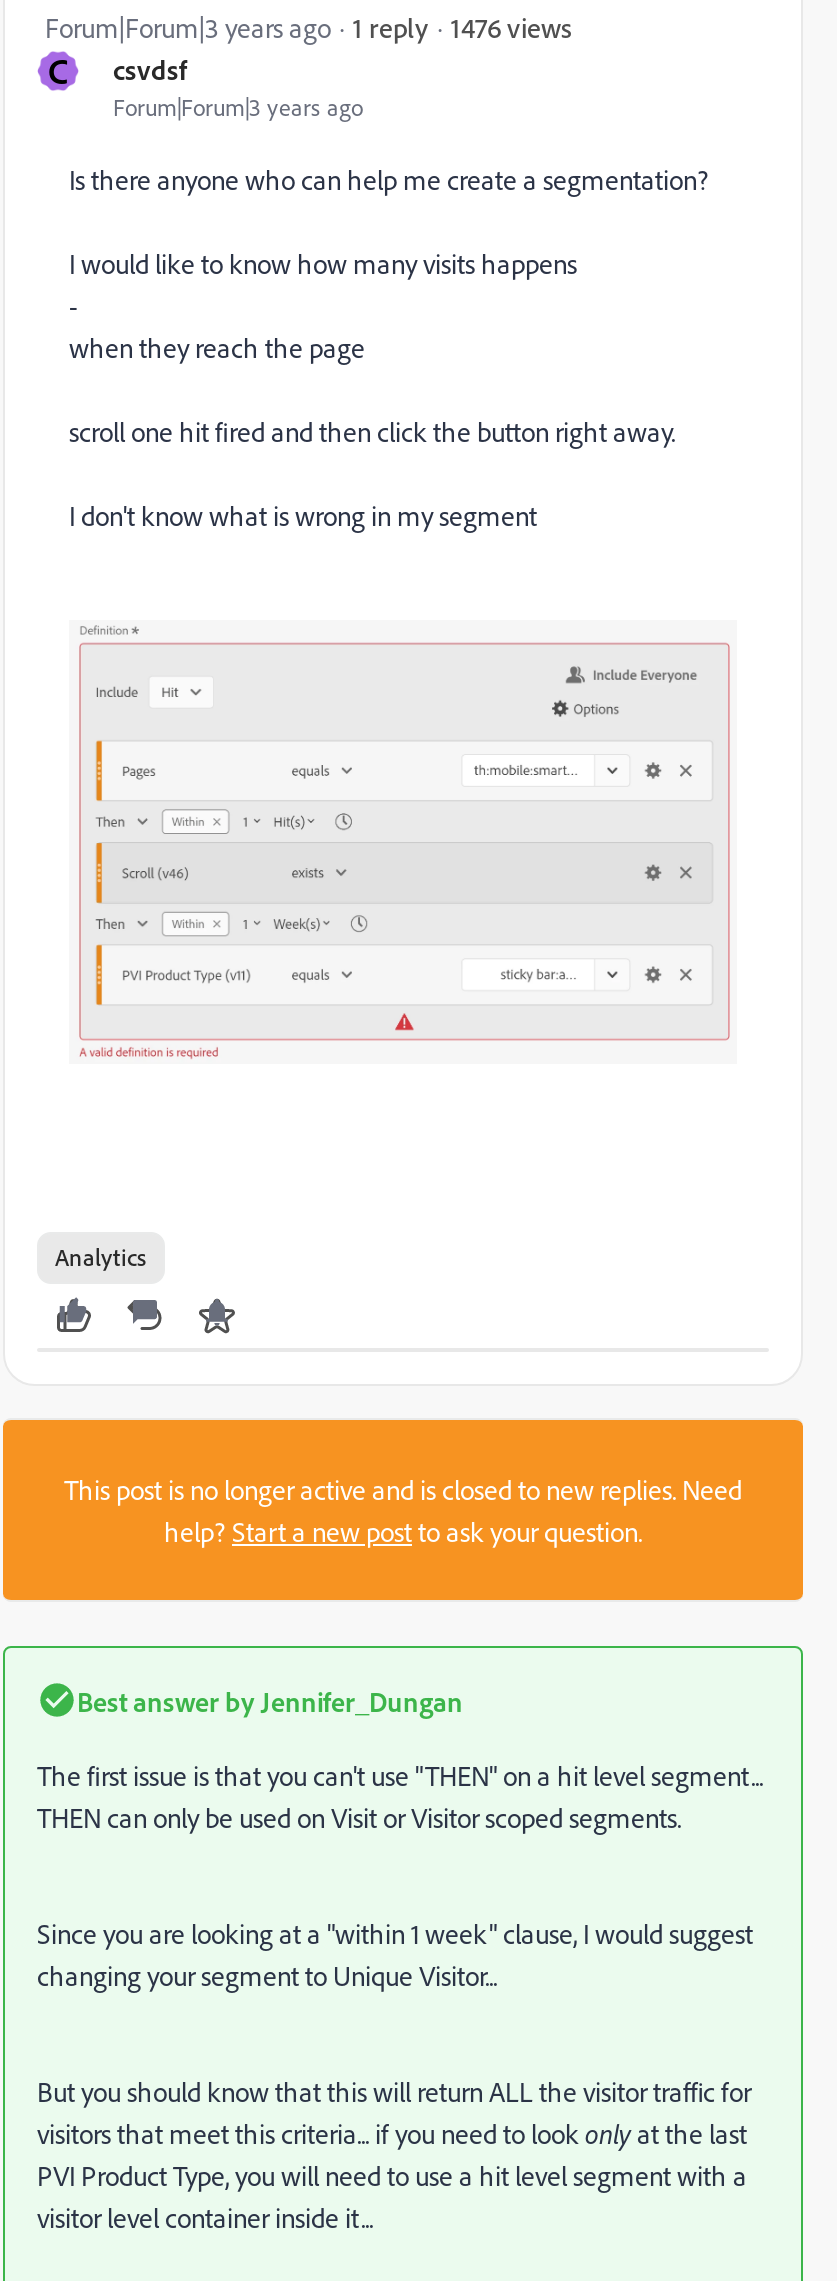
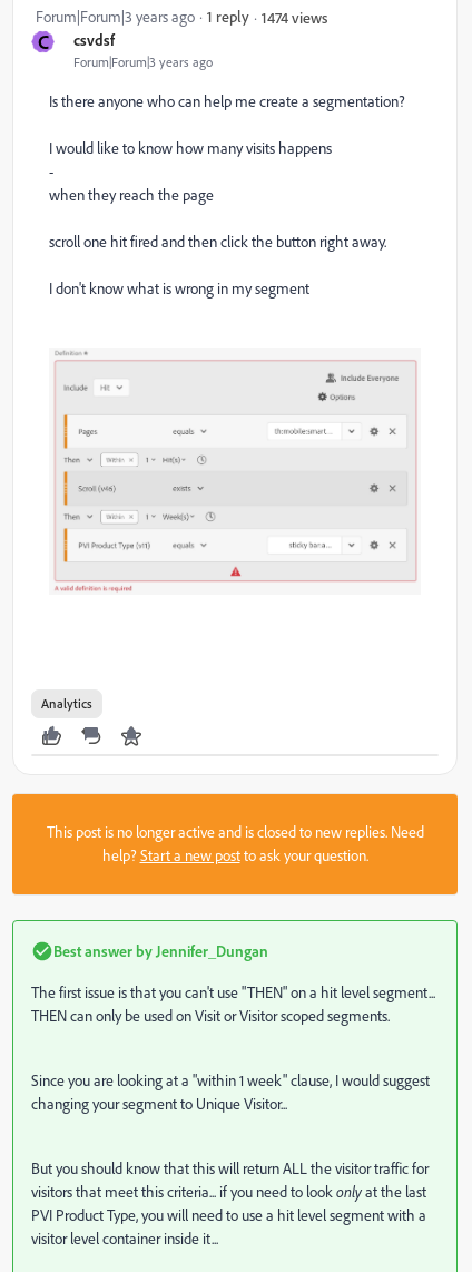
[451,9,571,43] 1476 views -> [262,7,327,26] 1474 views

